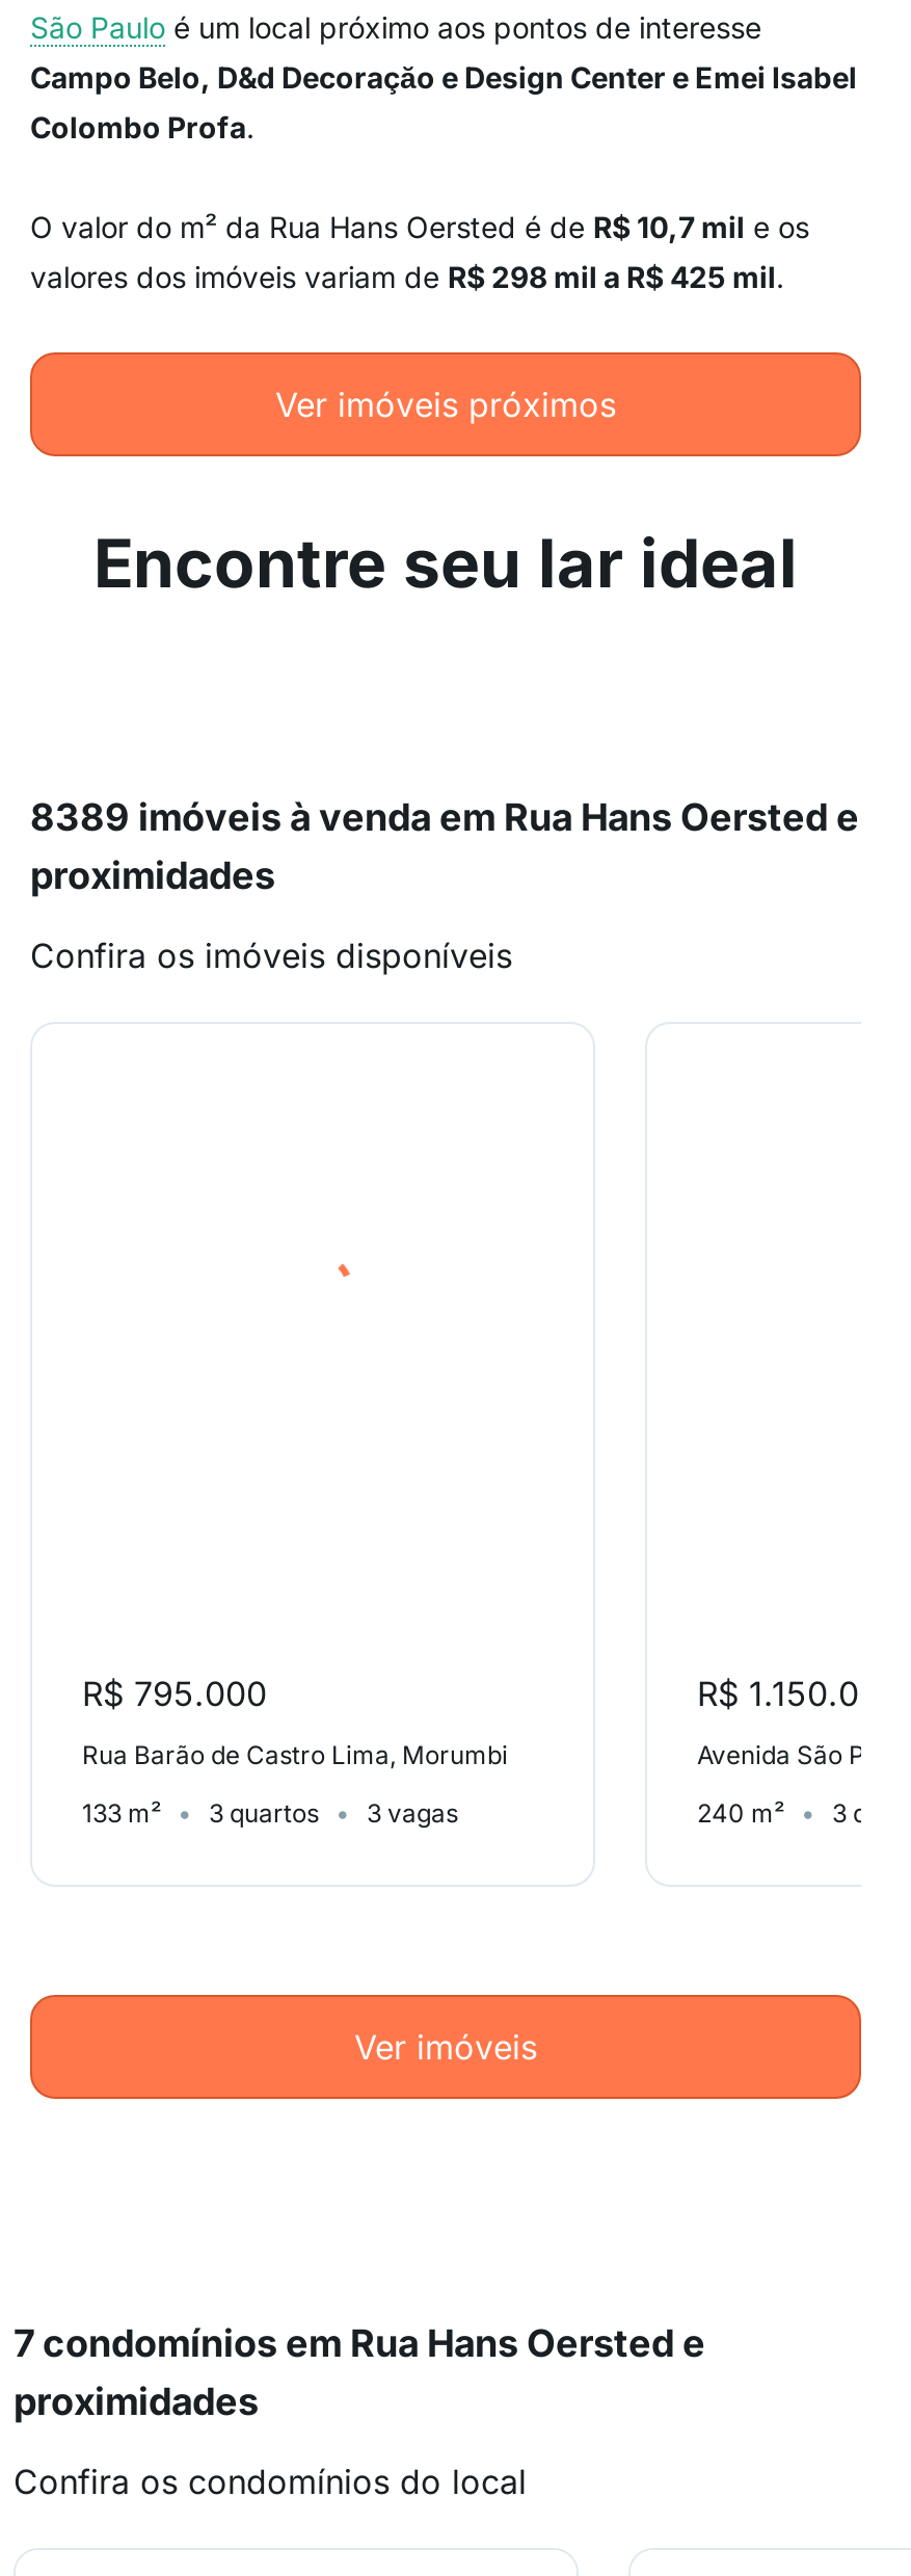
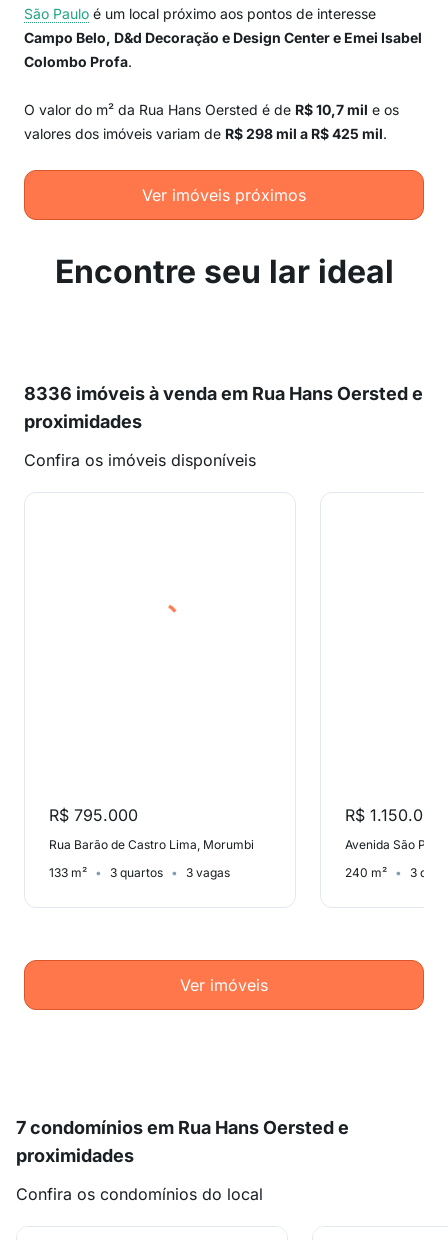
[30,795,859,839] 8389 imóveis à venda em Rua Hans Oersted e -> [24,383,423,404] 8336 imóveis à venda em Rua Hans Oersted e

